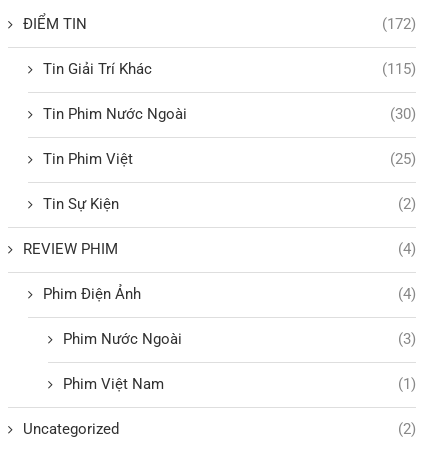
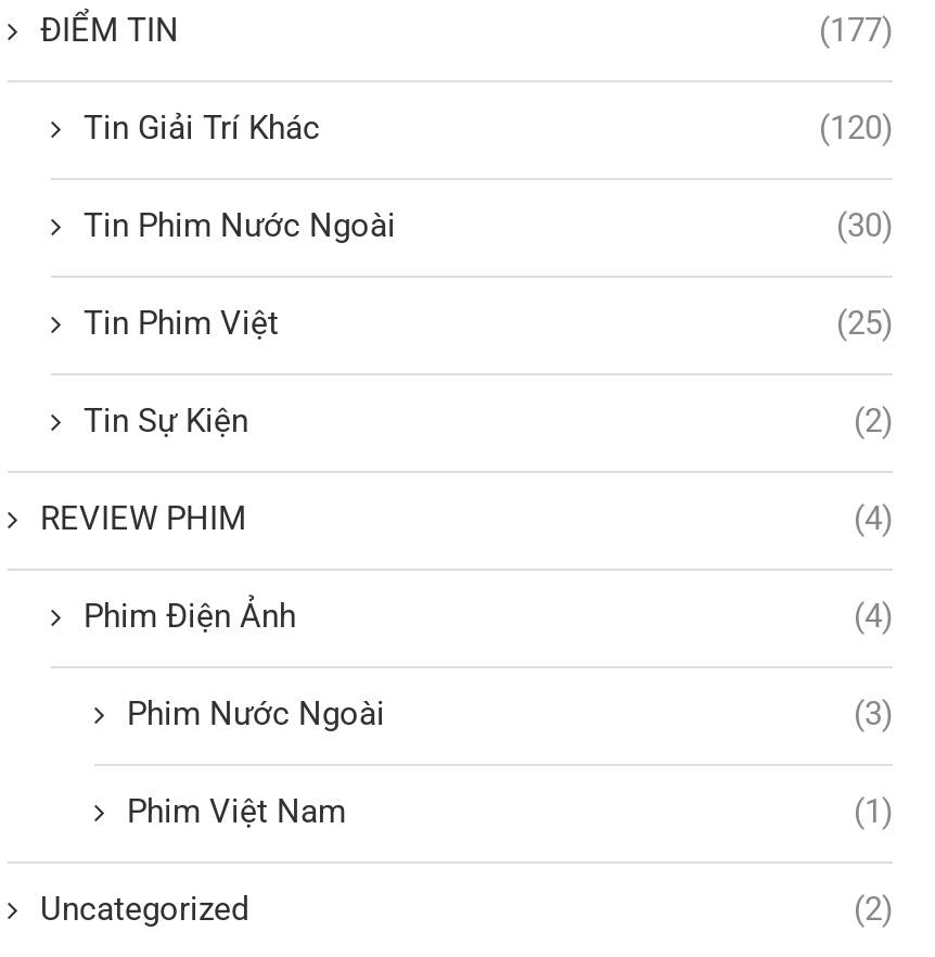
[382,15,416,33] (172) -> [819,11,893,50] (177)
[382,60,416,78] (115) -> [819,109,893,148] (120)

